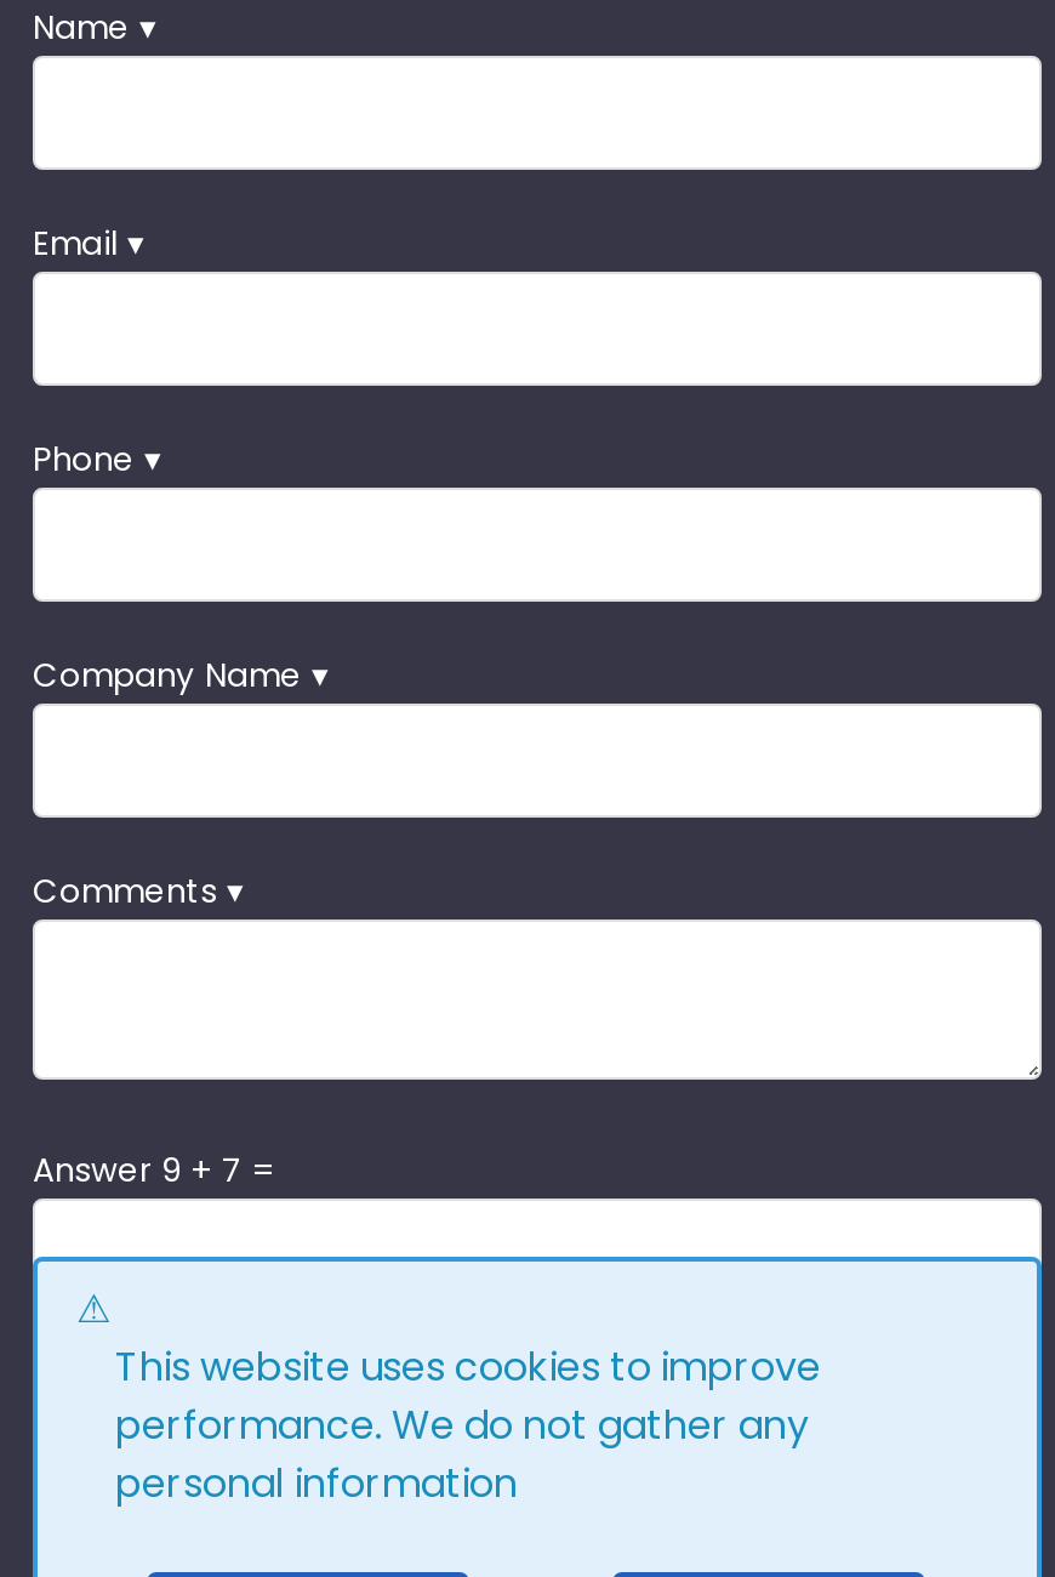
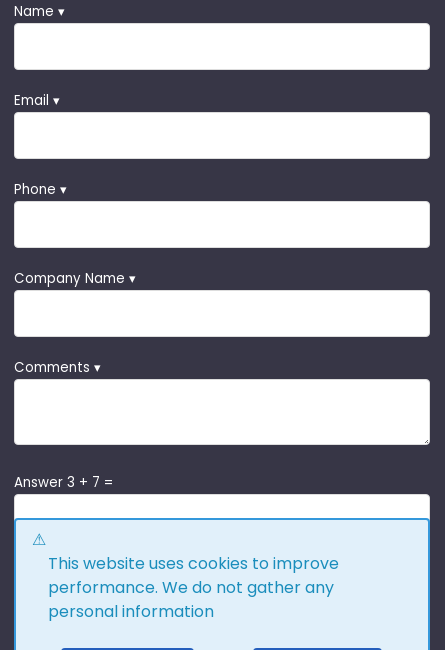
[33,1149,273,1195] Answer 9 + 7 = -> [14,473,113,492] Answer 3 + 7 =

